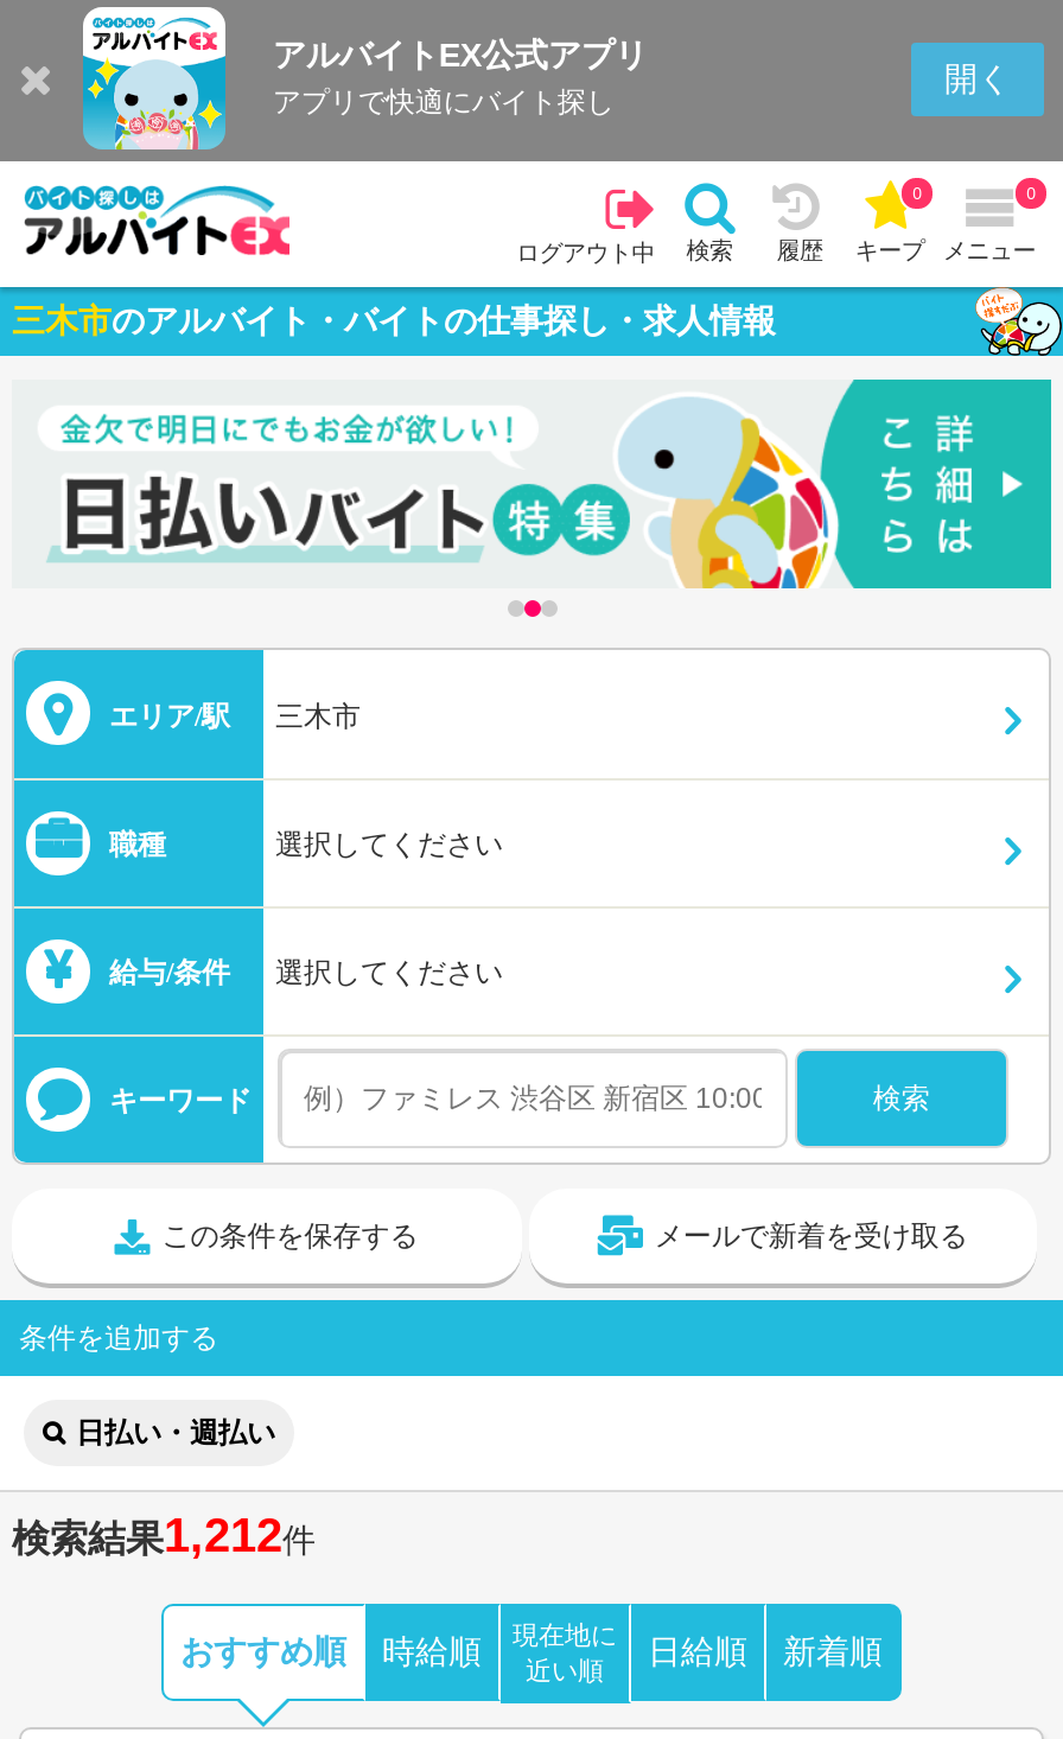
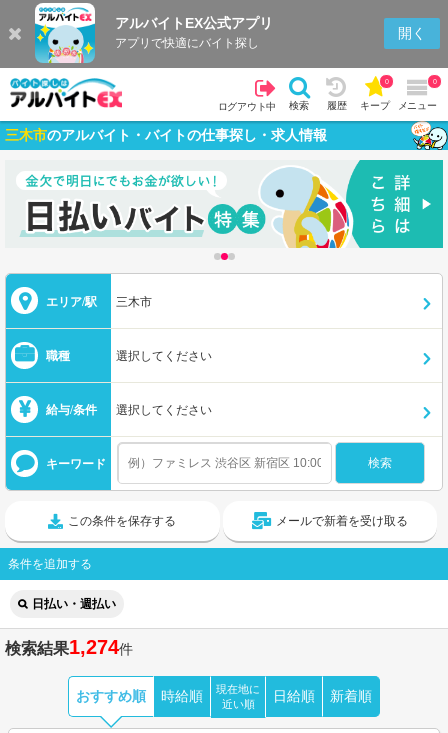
[12,1508,316,1560] 検索結果1,212件 -> [5,636,133,658] 検索結果1,274件

